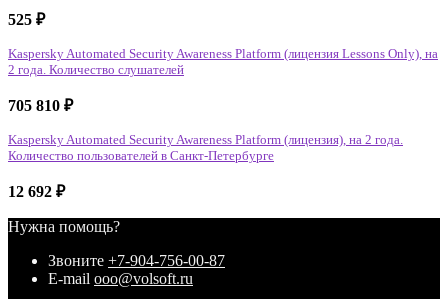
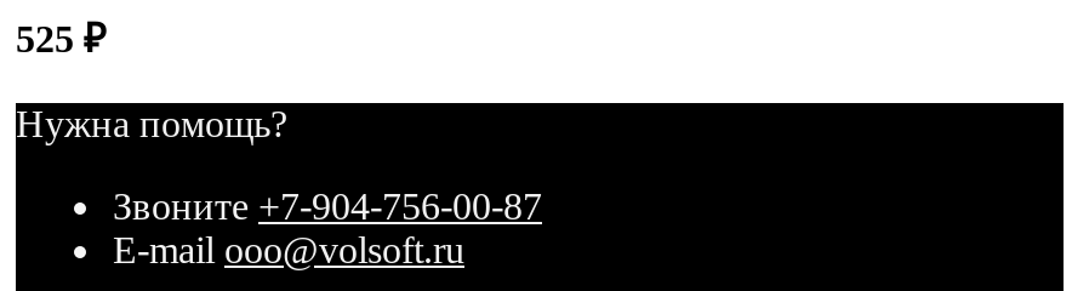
[8,47,438,200] Kaspersky Automated Security Awareness Platform (лицензия Lessons Only), на | 2 года. Количество слушателей | 705 810 ₽ | Kaspersky Automated Security Awareness Platform (лицензия), на 2 года. | Количество пользователей в Санкт-Петербурге | 12 692 ₽ -> none

